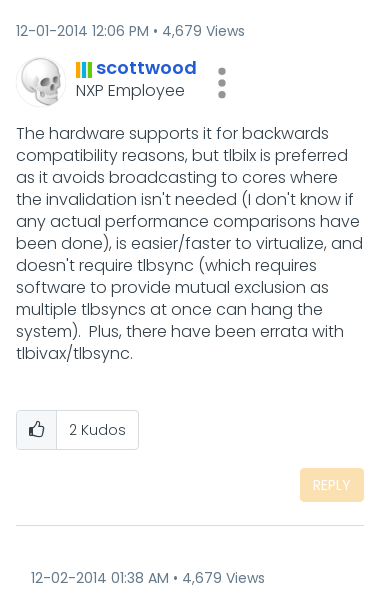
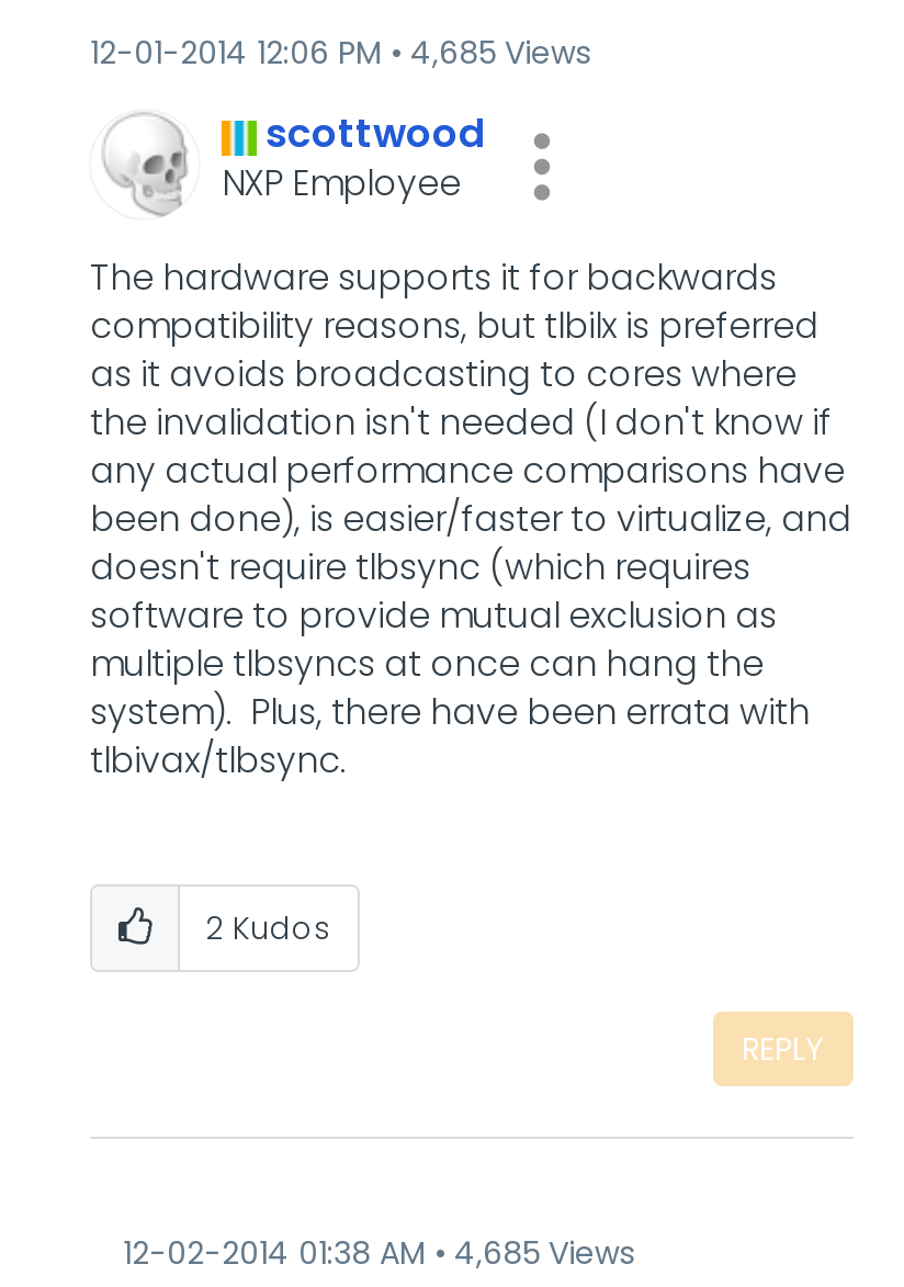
[16,21,245,41] 12-01-2014 12:06 PM 4,679 Views -> [90,31,590,75] 12-01-2014 12:06 PM 4,685 Views
[31,568,265,588] 12-02-2014 01:38 AM 4,679 Views -> [123,1231,634,1275] 12-02-2014 01:38 AM 4,685 Views

